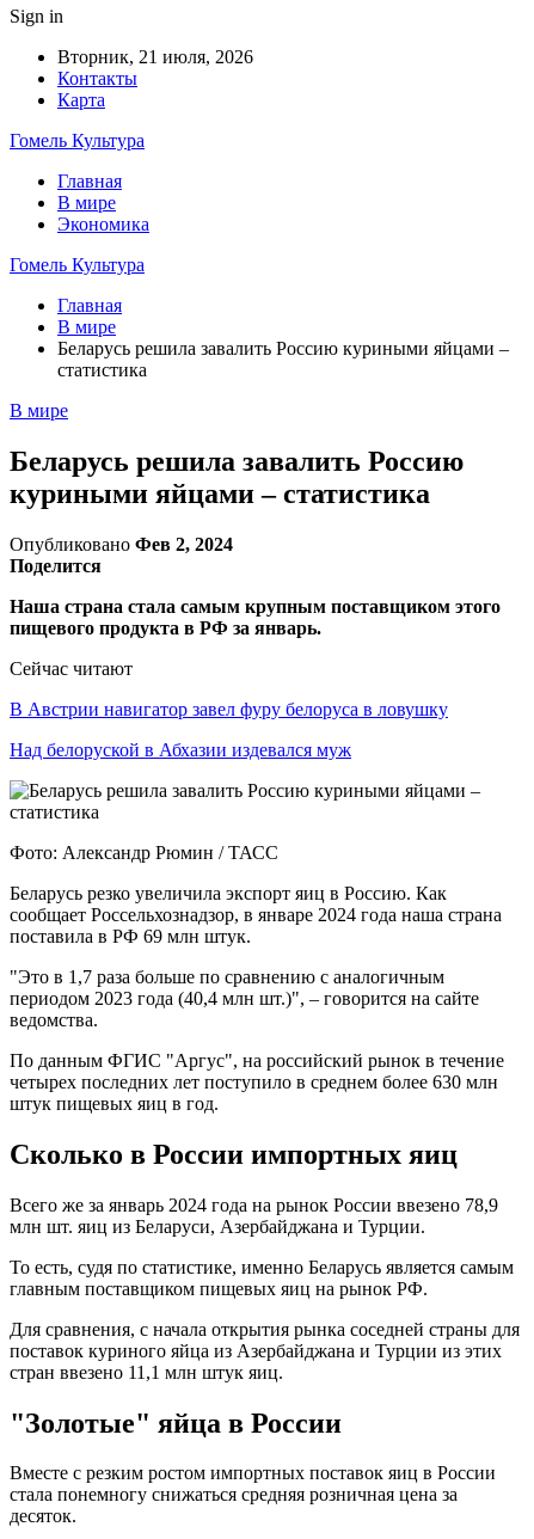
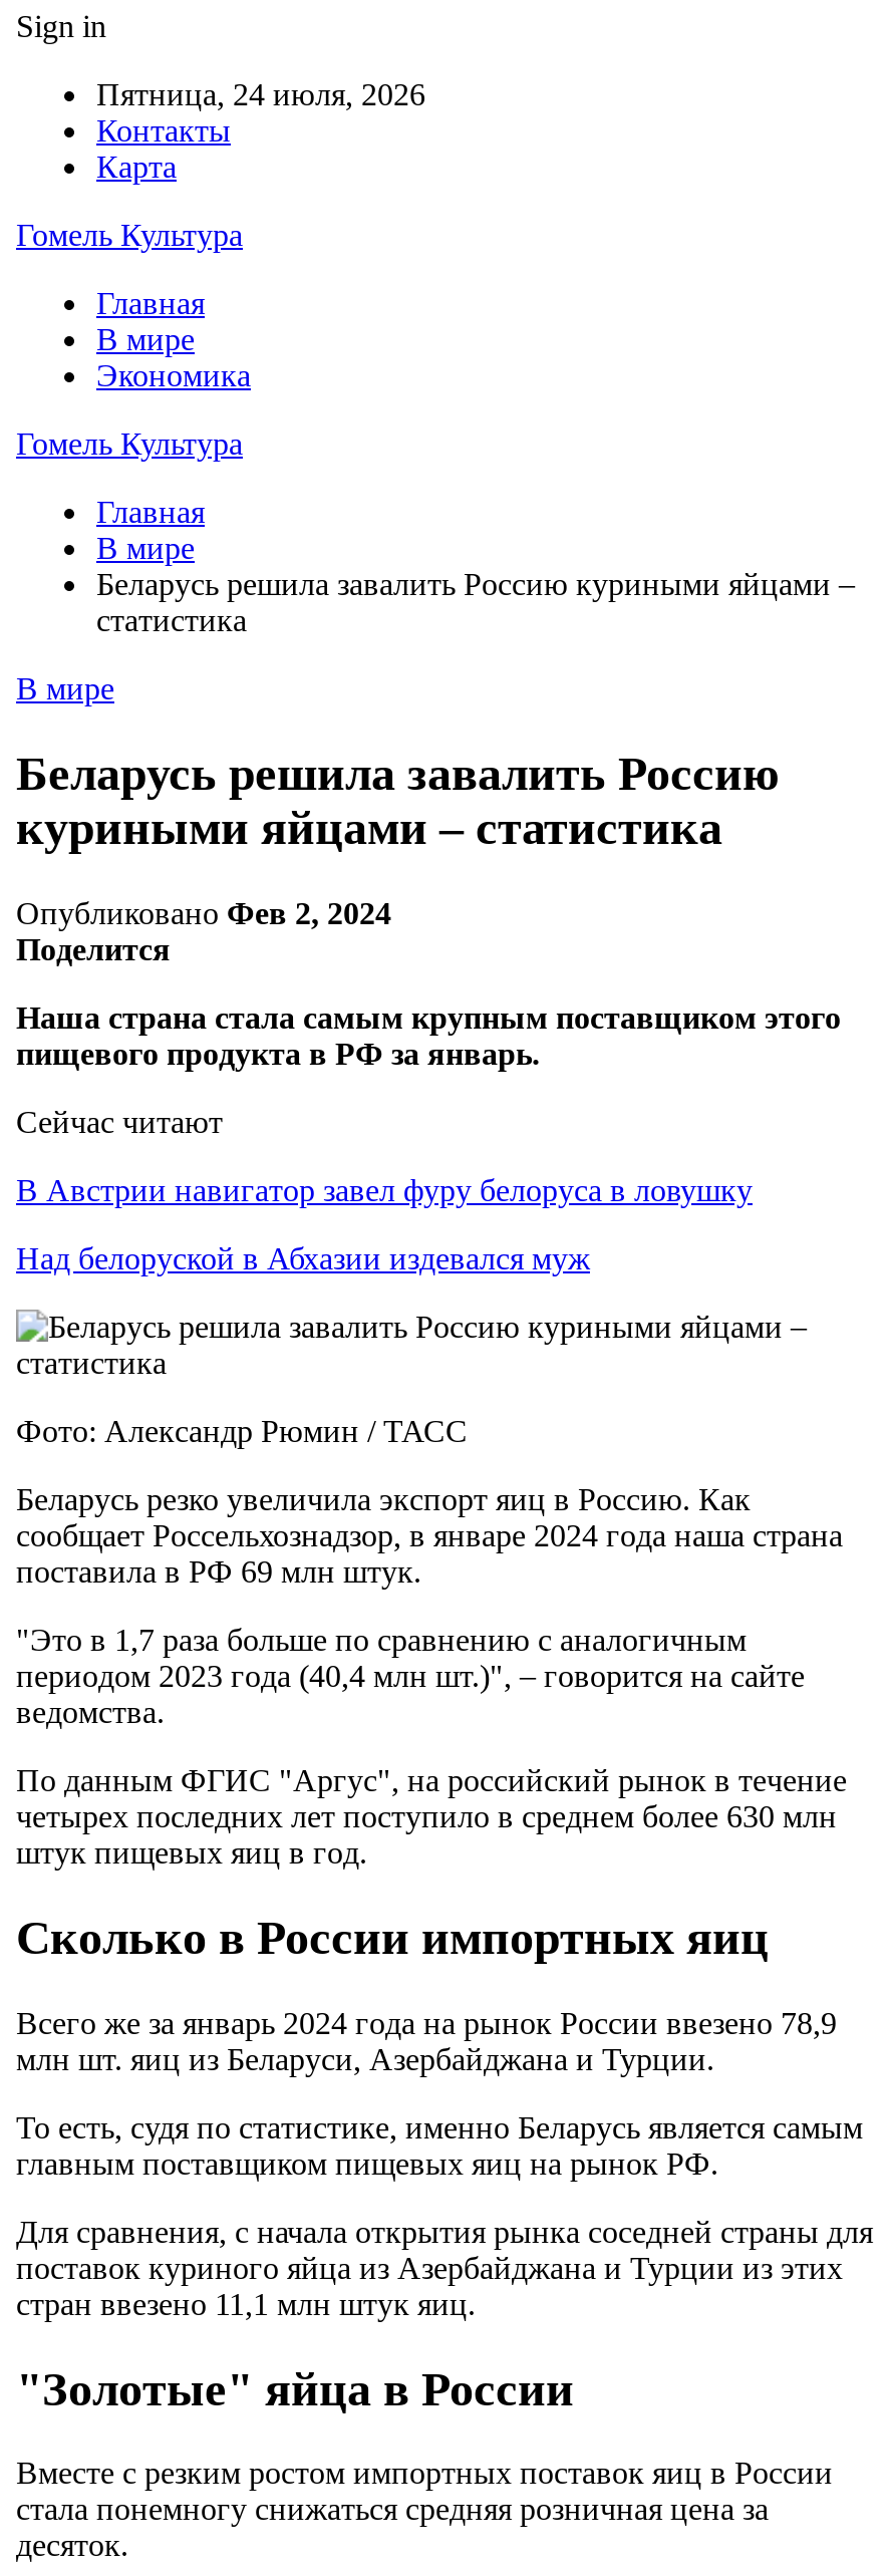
[57,47,253,67] Вторник, 21 июля, 2026 -> [96,77,425,111] Пятница, 24 июля, 2026

